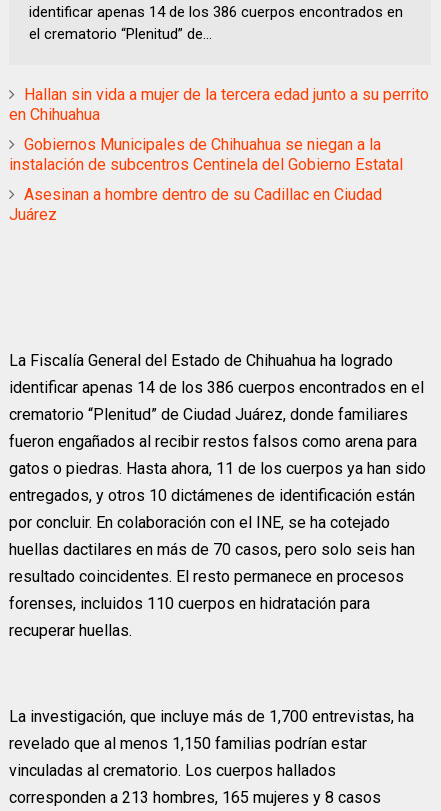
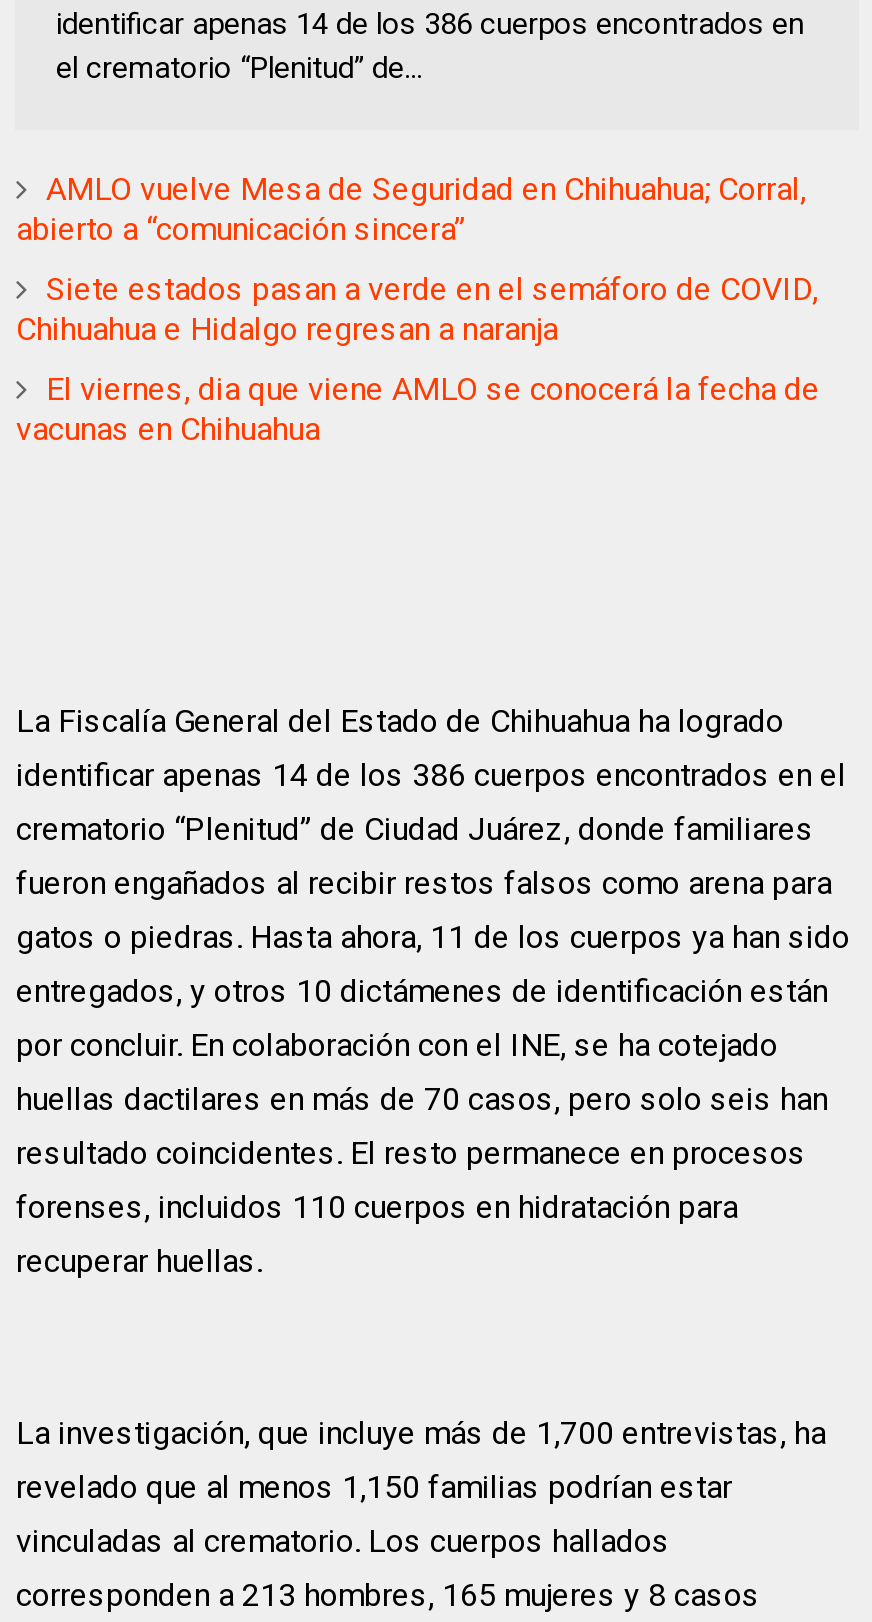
[9,85,429,124] Hallan sin vida a mujer de la tercera edad junto a su perrito | en Chihuahua -> [16,170,806,248] AMLO vuelve Mesa de Seguridad en Chihuahua; Corral, | abierto a “comunicación sincera”
[9,135,403,174] Gobiernos Municipales de Chihuahua se niegan a la | instalación de subcentros Centinela del Gobierno Estatal -> [16,270,818,348] Siete estados pasan a verde en el semáforo de COVID, | Chihuahua e Hidalgo regresan a naranja
[9,185,382,224] Asesinan a hombre dentro de su Cadillac en Ciudad | Juárez -> [16,370,820,448] El viernes, dia que viene AMLO se conocerá la fecha de | vacunas en Chihuahua

